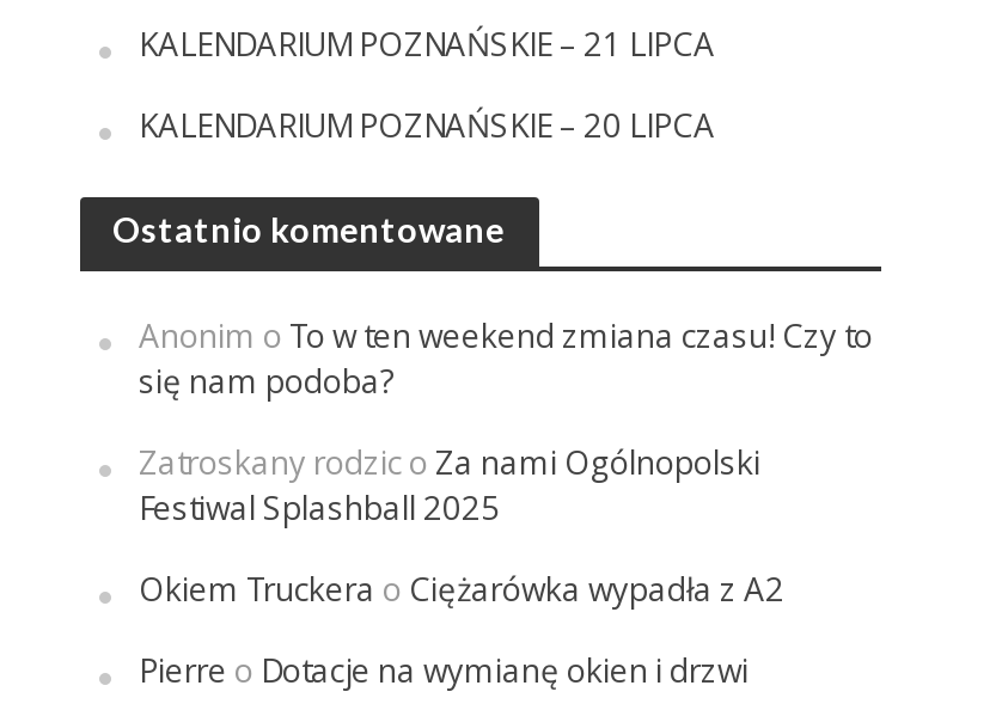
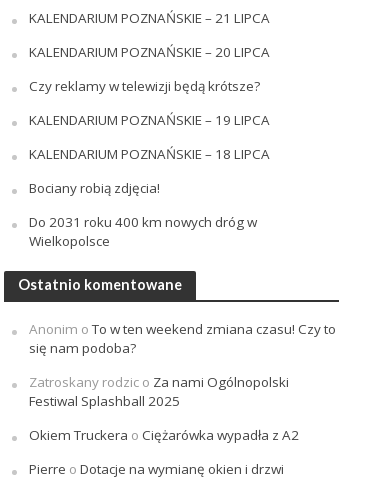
none -> [28,77,269,250] Czy reklamy w telewizji będą krótsze? | KALENDARIUM POZNAŃSKIE – 19 LIPCA | KALENDARIUM POZNAŃSKIE – 18 LIPCA | Bociany robią zdjęcia! | Do 2031 roku 400 km nowych dróg w | Wielkopolsce

